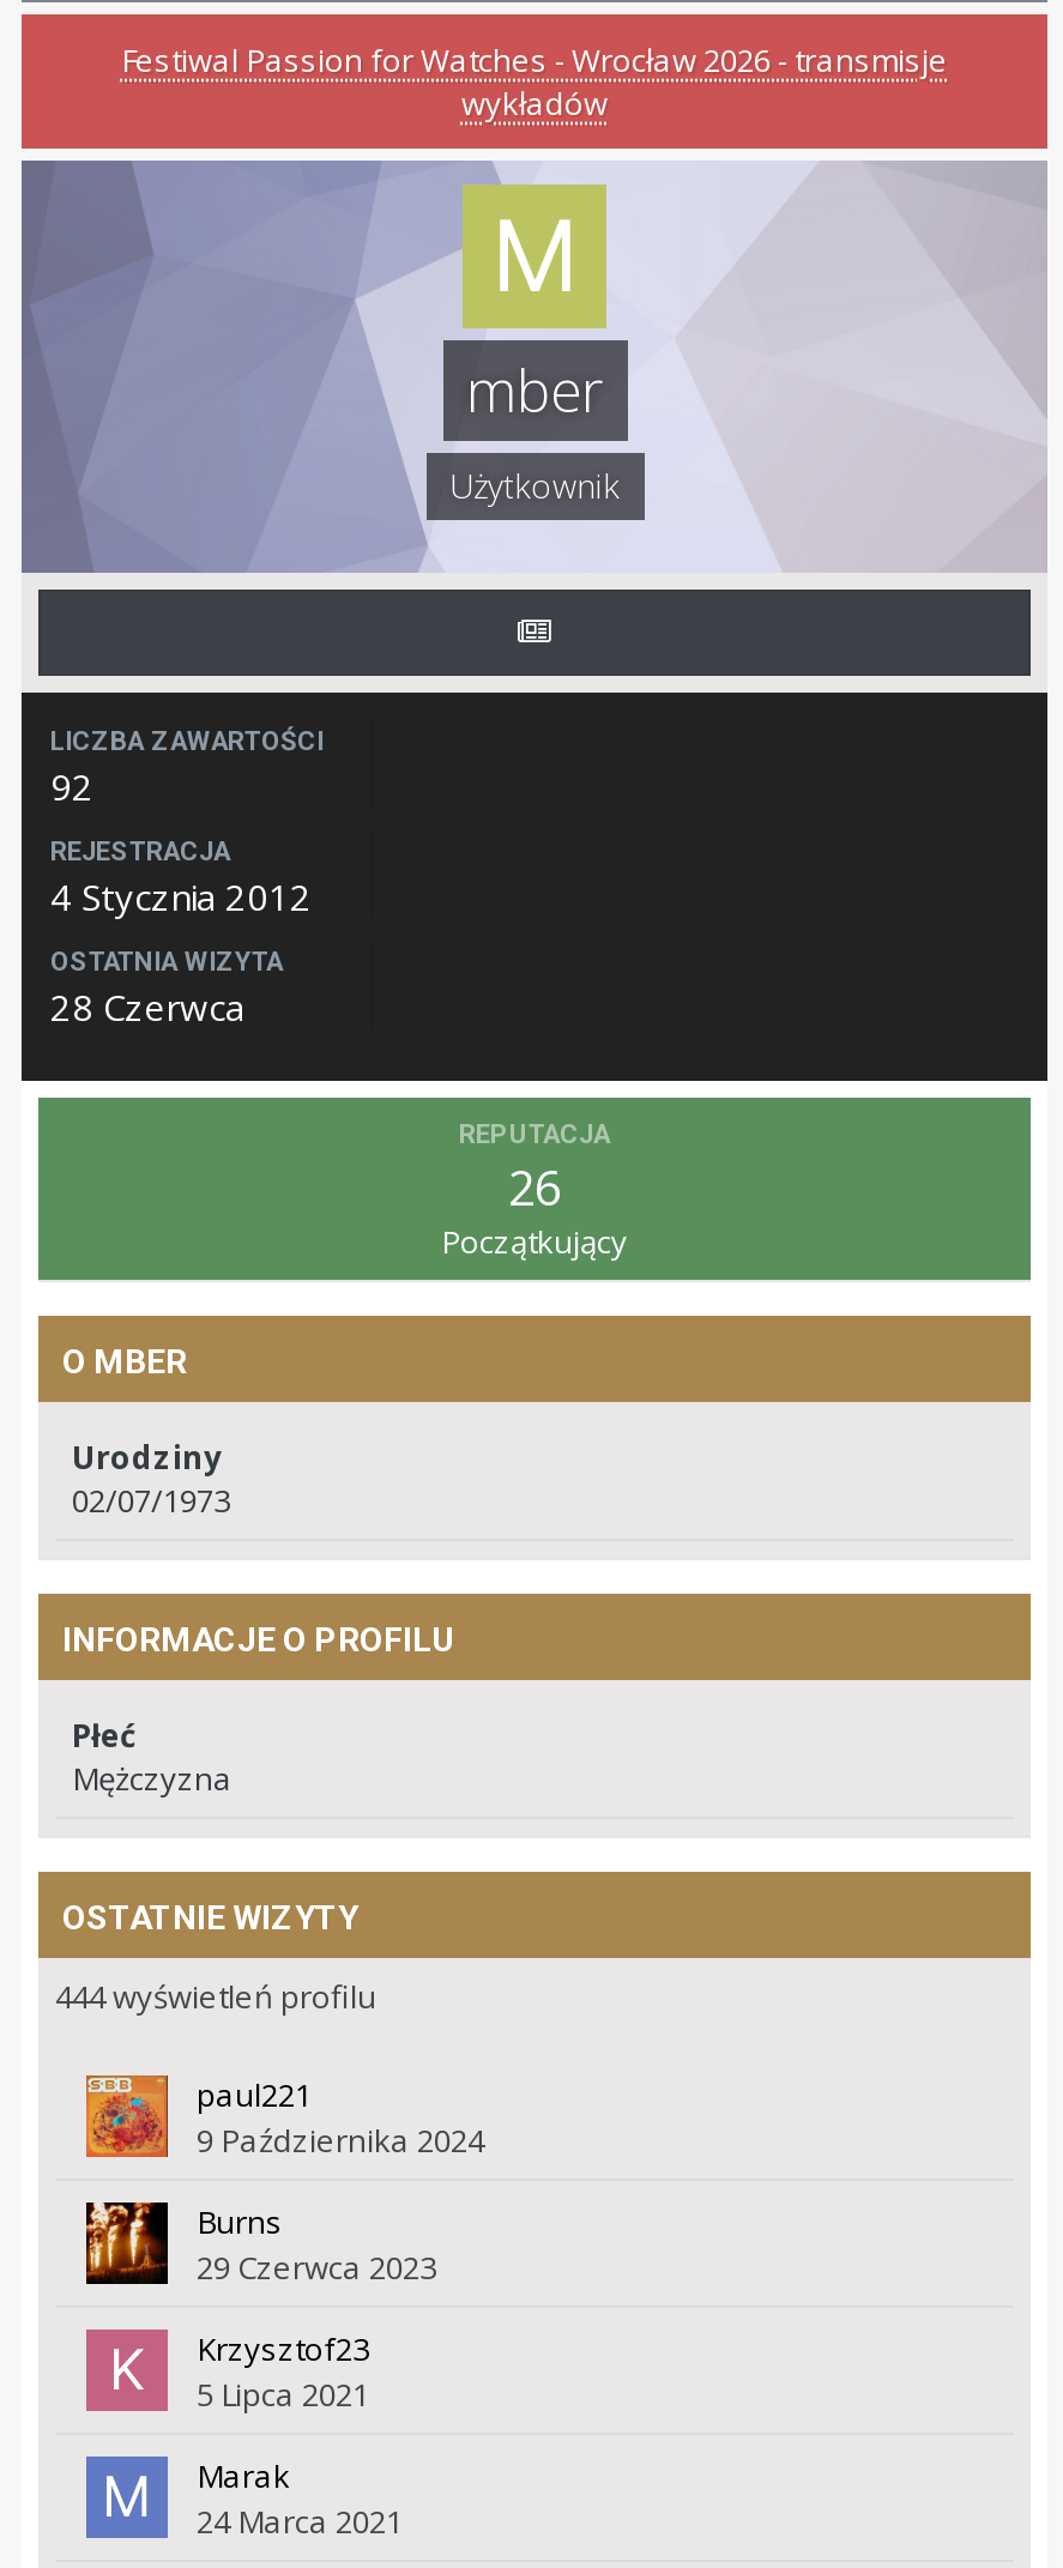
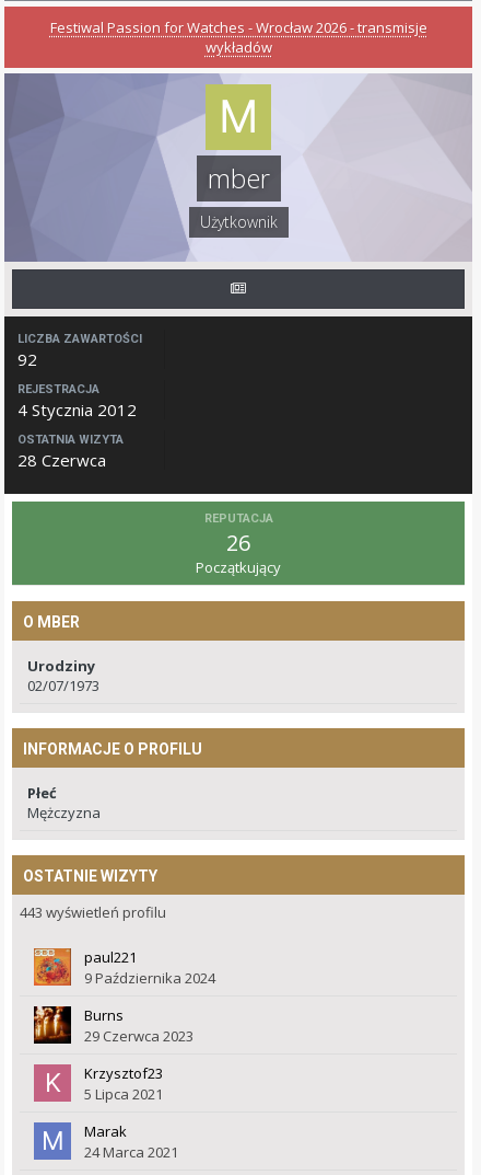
[55,1975,376,2018] 444 wyświetleń profilu -> [20,902,166,922] 443 wyświetleń profilu

